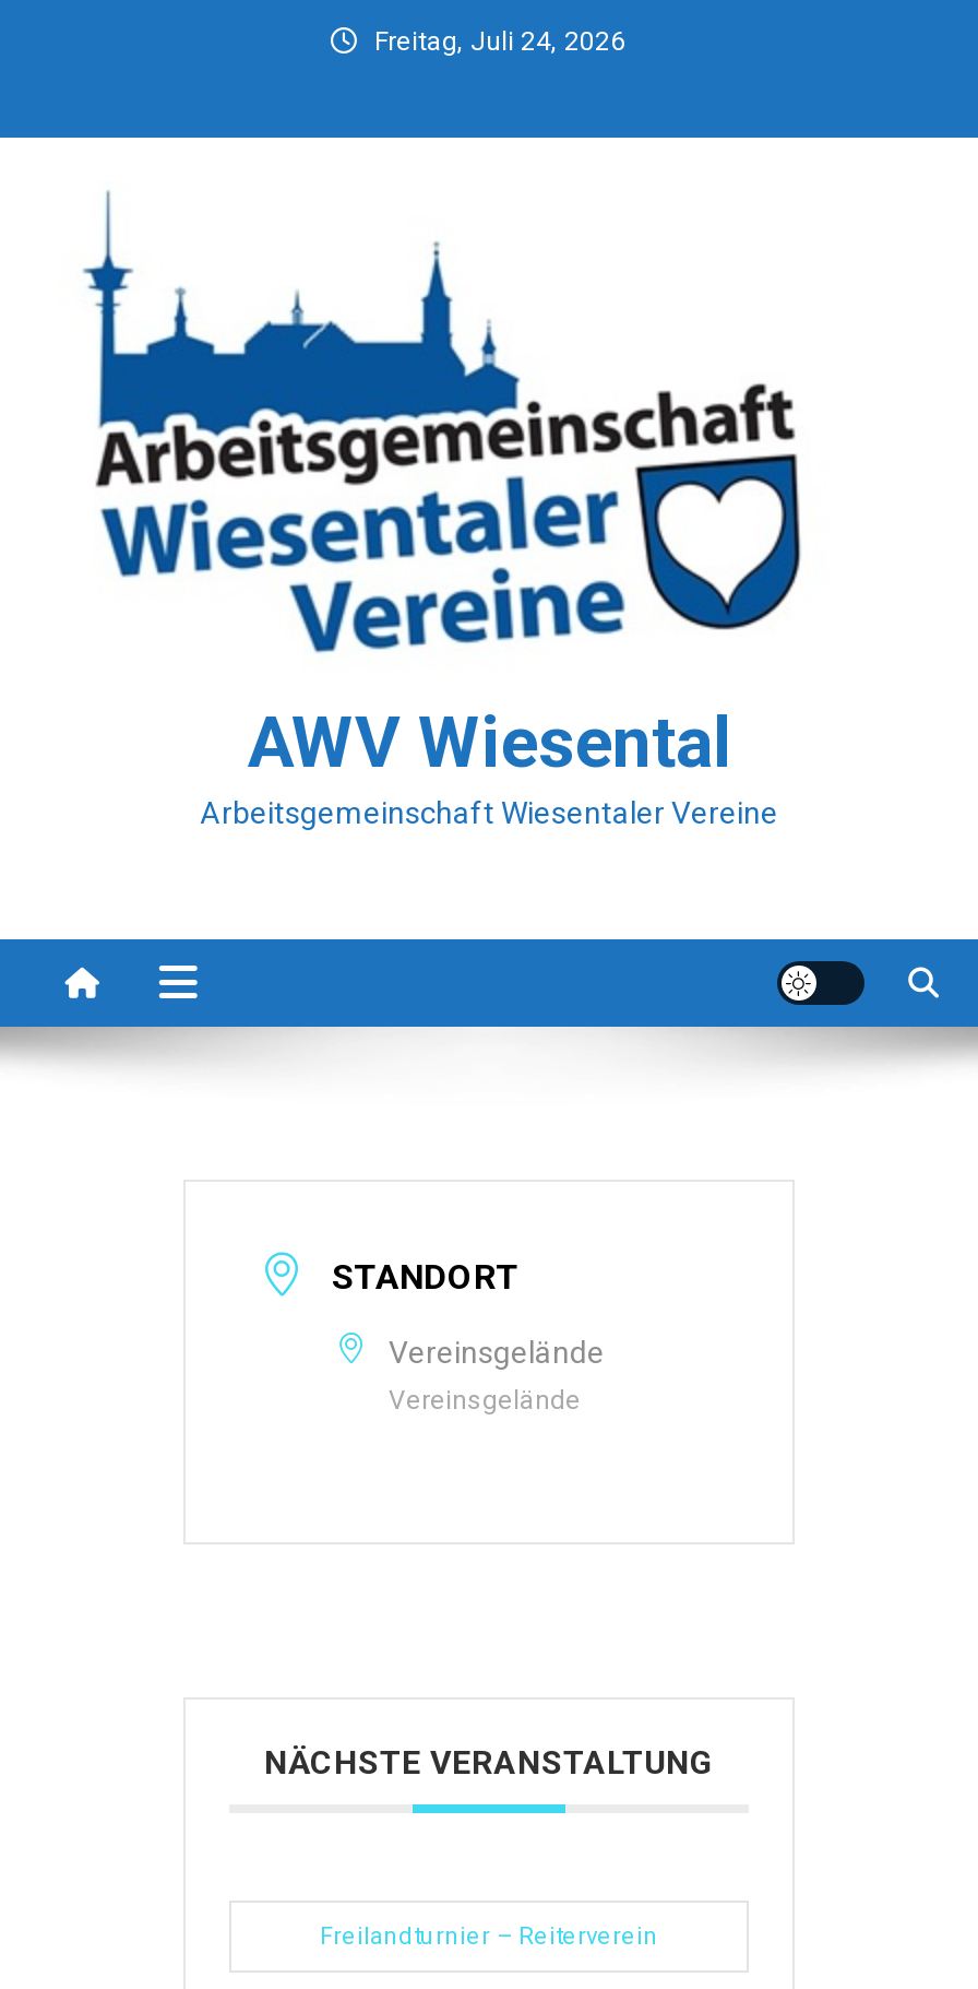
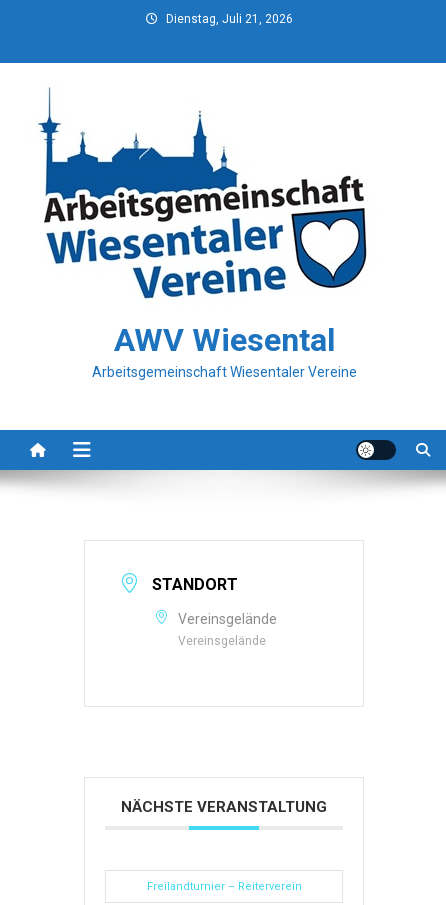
[374,26,625,57] Freitag, Juli 24, 2026 -> [165,12,292,26] Dienstag, Juli 21, 2026

